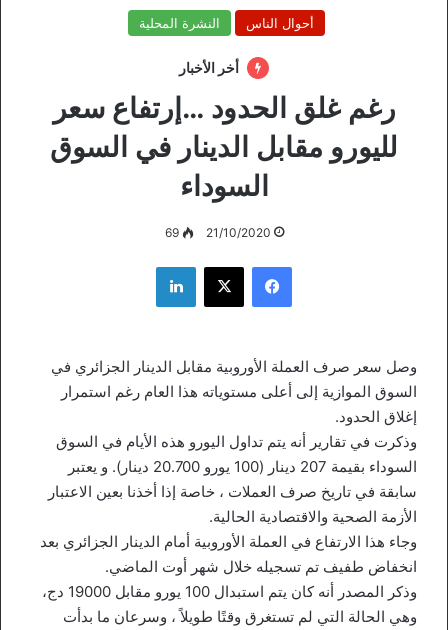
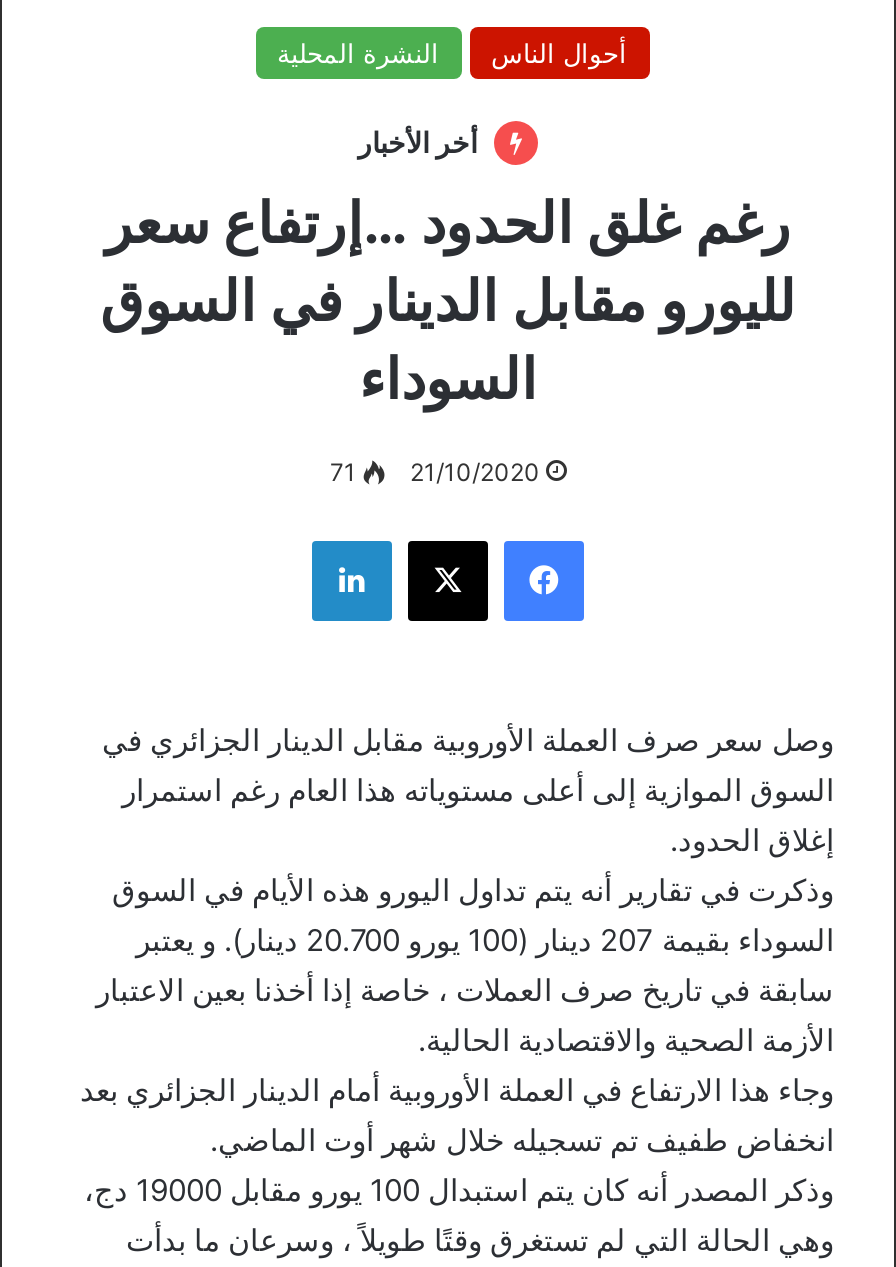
[164,224,270,239] 69 21/10/2020 -> [330,456,540,486] 71 21/10/2020

